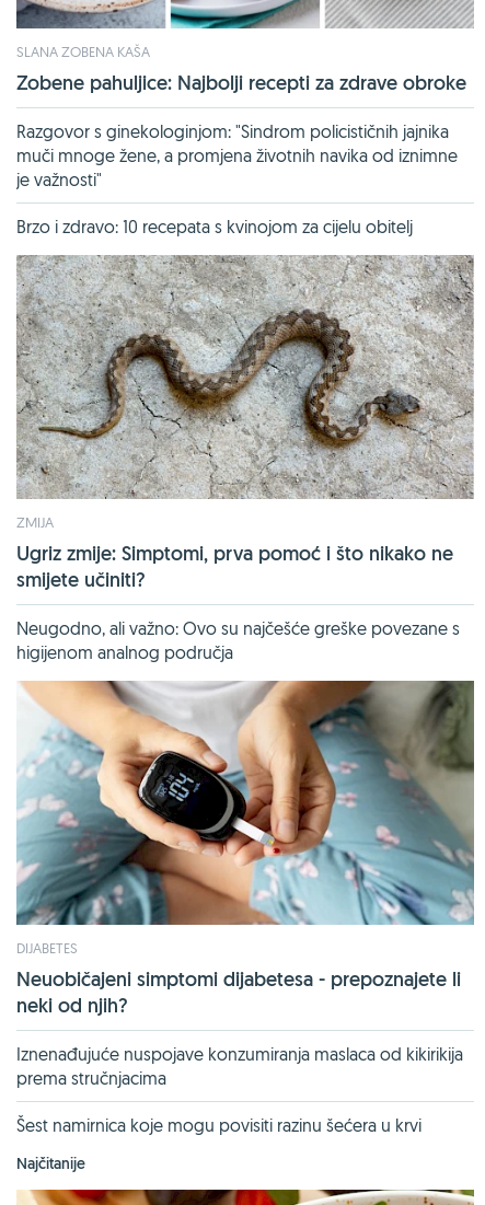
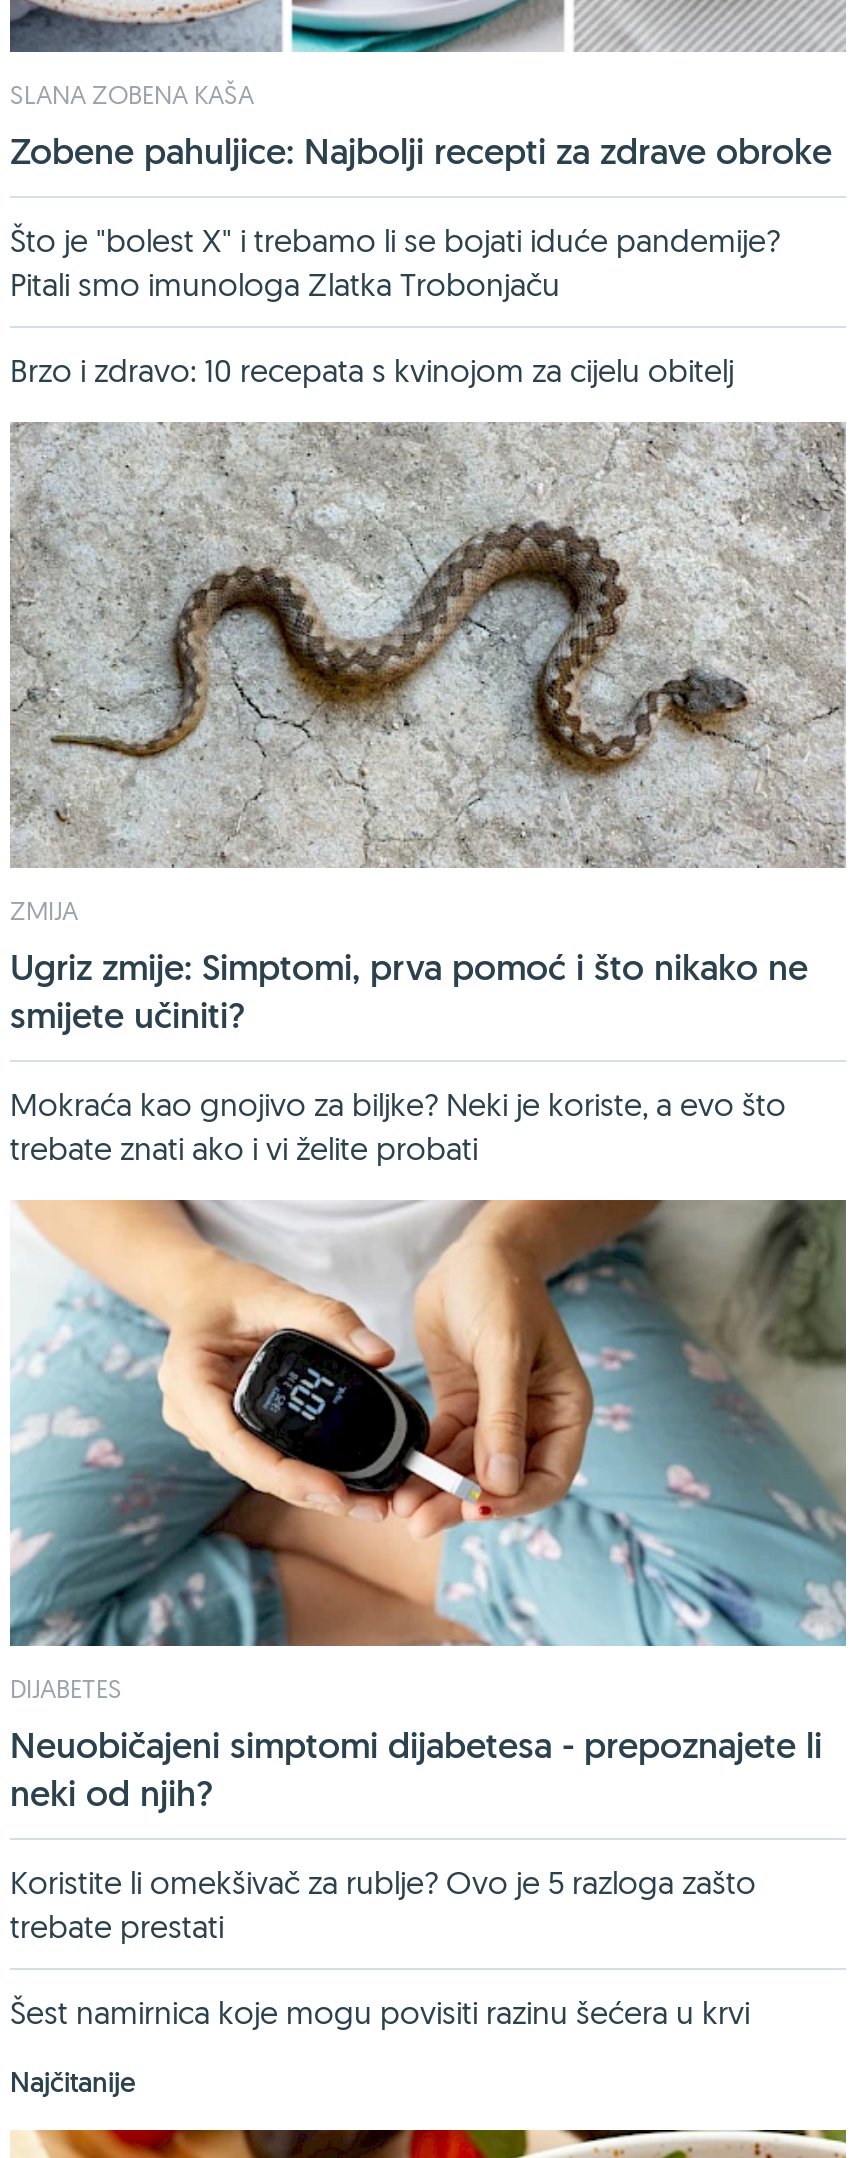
[16,120,458,190] Razgovor s ginekologinjom: "Sindrom policističnih jajnika | muči mnoge žene, a promjena životnih navika od iznimne | je važnosti" -> [10,220,780,304] Što je "bolest X" i trebamo li se bojati iduće pandemije? | Pitali smo imunologa Zlatka Trobonjaču
[16,617,460,663] Neugodno, ali važno: Ovo su najčešće greške povezane s | higijenom analnog područja -> [10,1083,786,1167] Mokraća kao gnojivo za biljke? Neki je koriste, a evo što | trebate znati ako i vi želite probati
[16,1043,463,1089] Iznenađujuće nuspojave konzumiranja maslaca od kikirikija | prema stručnjacima -> [10,1861,756,1945] Koristite li omekšivač za rublje? Ovo je 5 razloga zašto | trebate prestati

